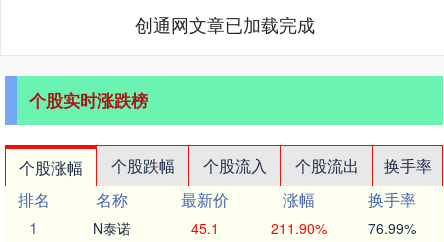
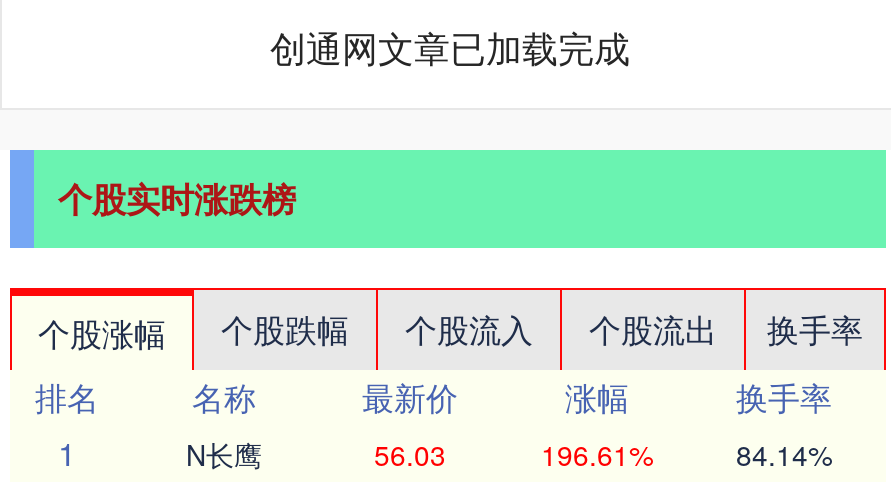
[93,218,131,238] N泰诺 -> [186,435,262,475] N长鹰
[191,218,219,238] 45.1 -> [374,435,446,475] 56.03
[270,218,326,238] 211.90% -> [541,435,653,475] 196.61%
[368,218,416,238] 76.99% -> [736,435,832,475] 84.14%

